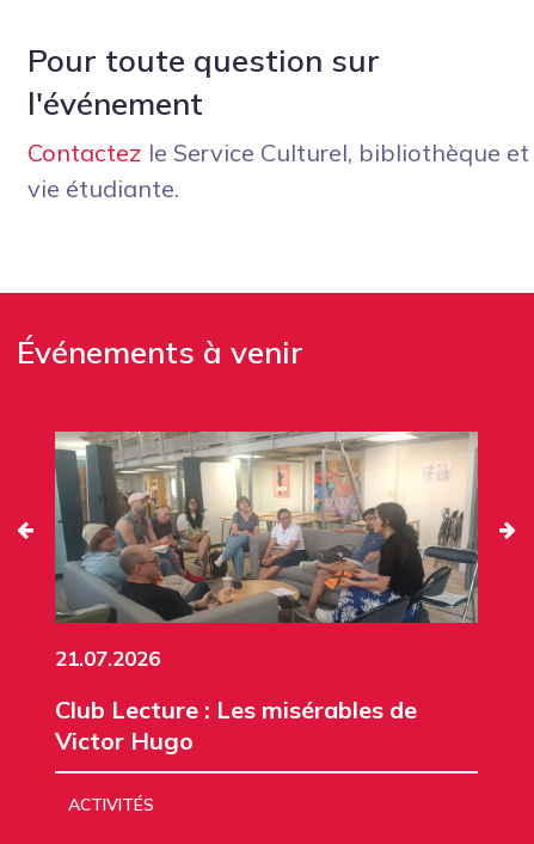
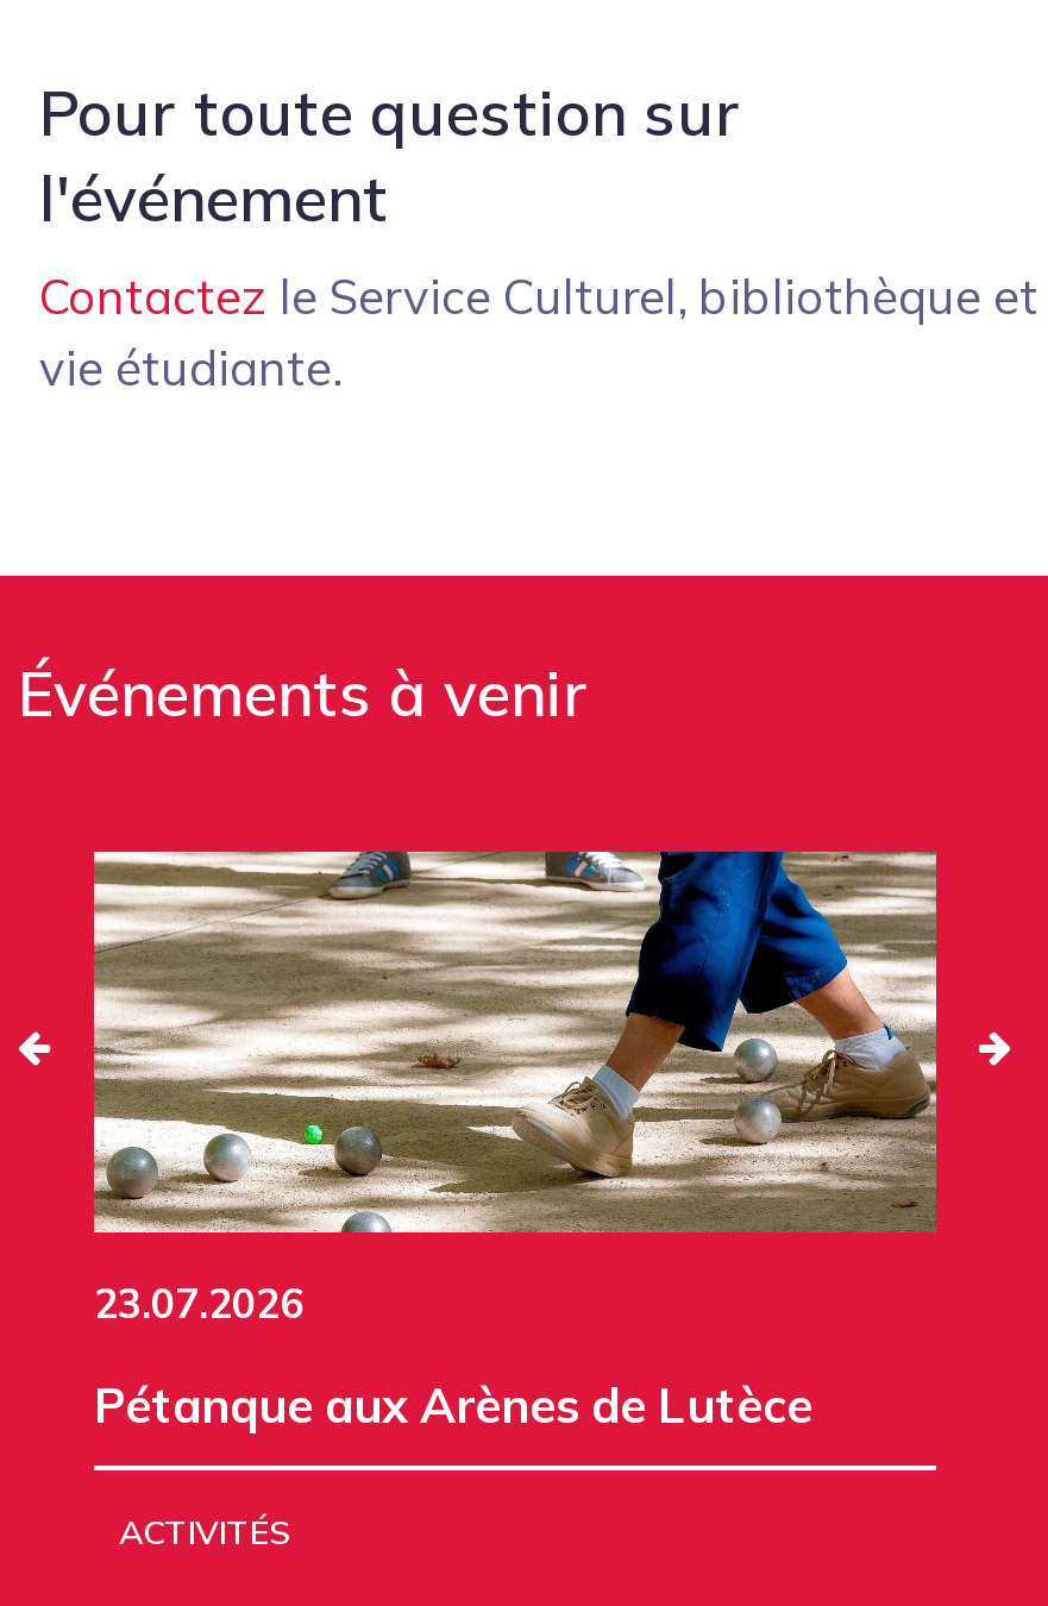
[54,430,479,670] [image] | 21.07.2026 -> [92,849,939,1327] [image] | 23.07.2026
[55,694,417,755] Club Lecture : Les misérables de | Victor Hugo -> [94,1374,812,1434] Pétanque aux Arènes de Lutèce

